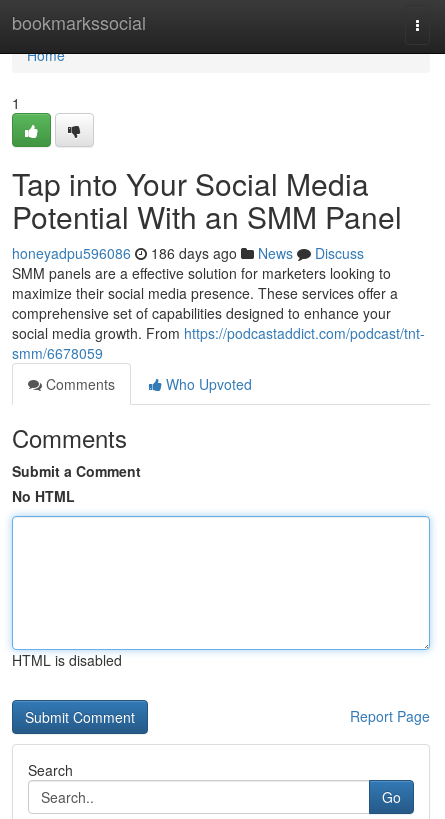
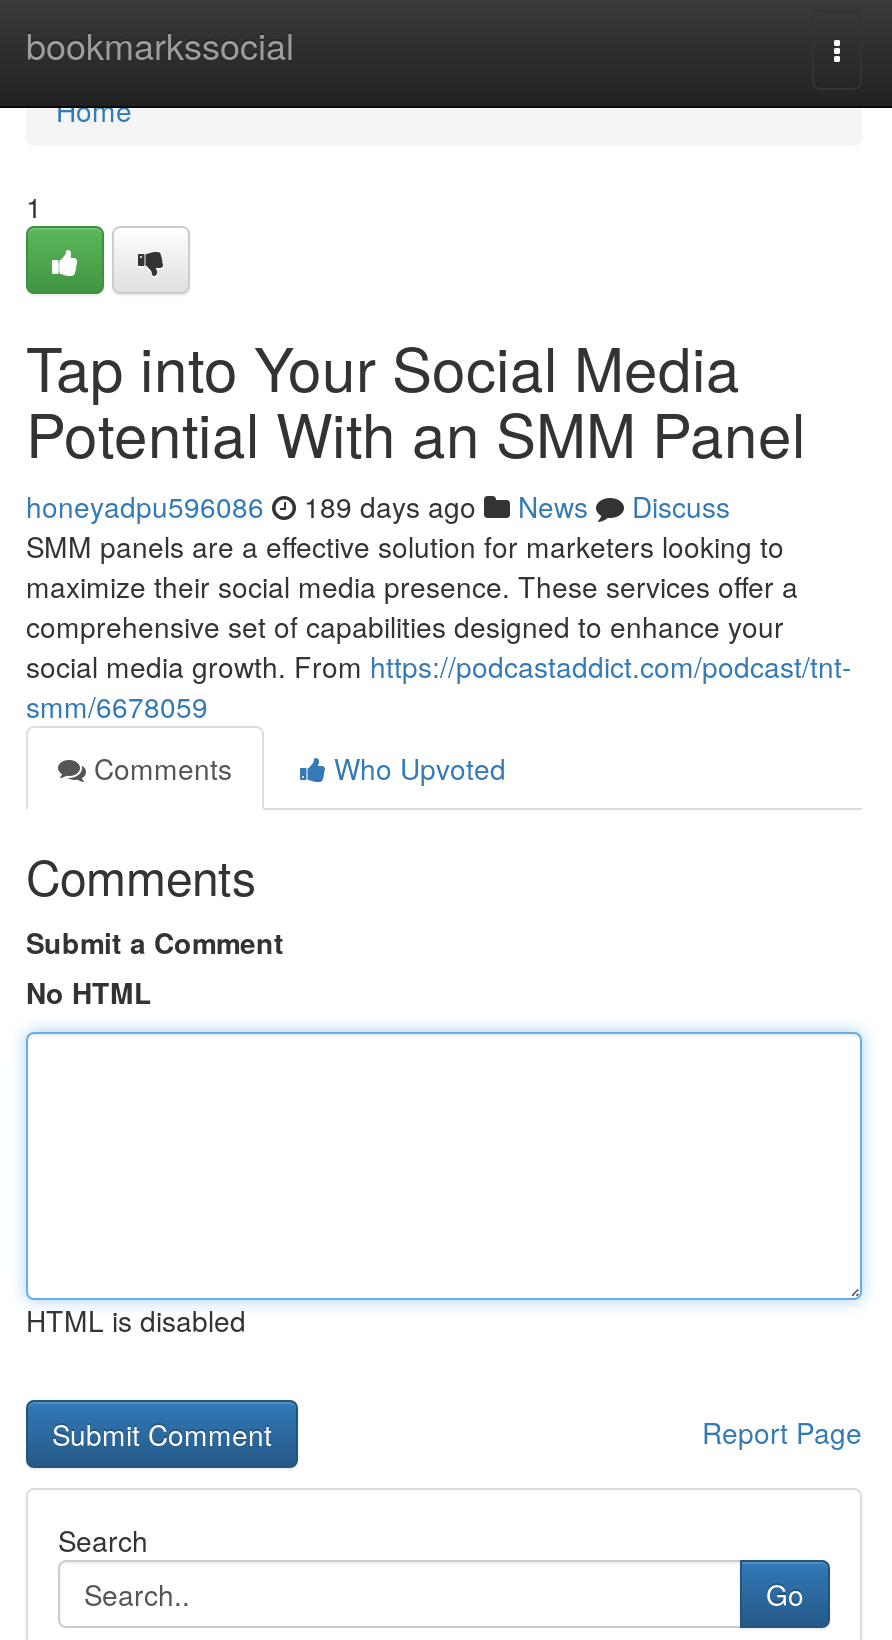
[12,243,364,263] honeyadpu596086 186 days ago News Discuss -> [26,486,730,526] honeyadpu596086 189 days ago News Discuss

